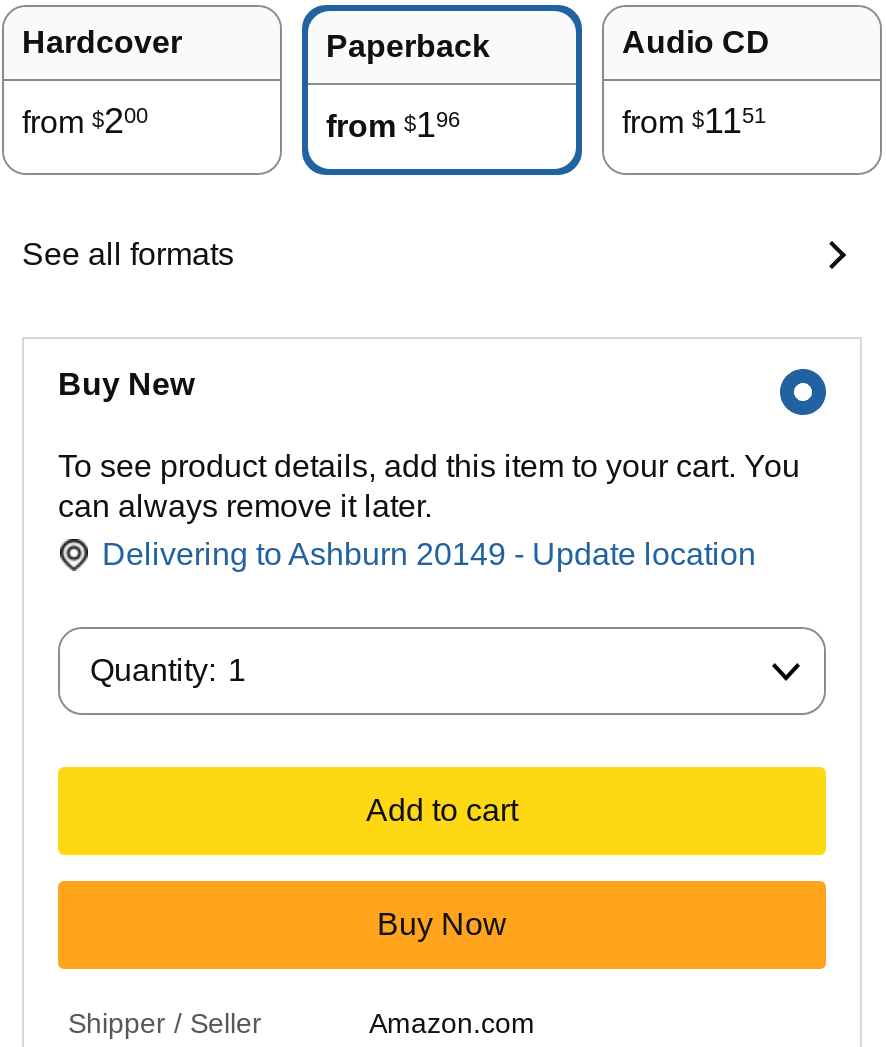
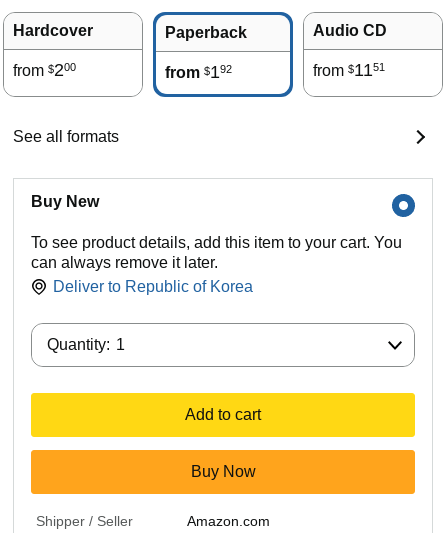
[326,105,460,145] from $196 -> [165,62,232,82] from $192
[102,537,756,571] Delivering to Ashburn 20149 - Update location -> [53,278,253,295] Deliver to Republic of Korea

